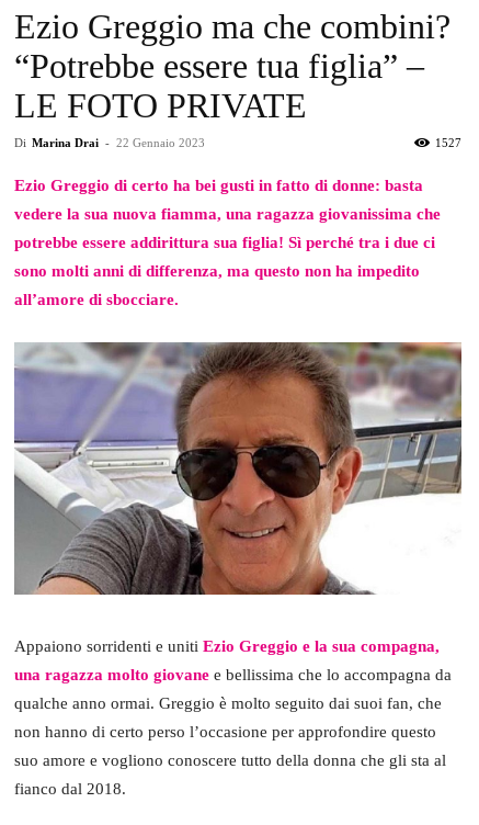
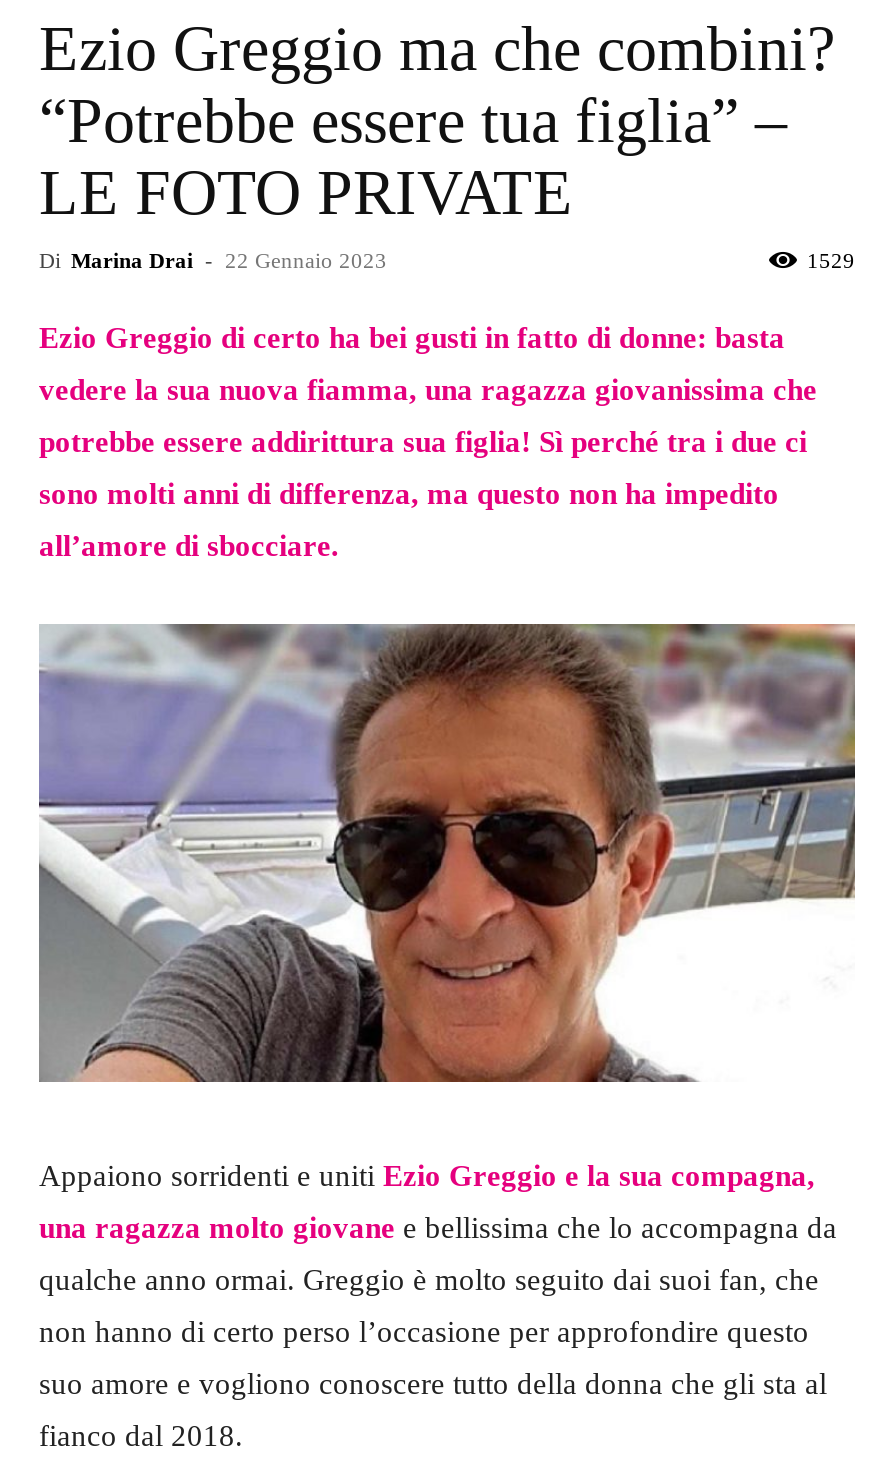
[435,136,461,149] 1527 -> [807,248,855,272] 1529

